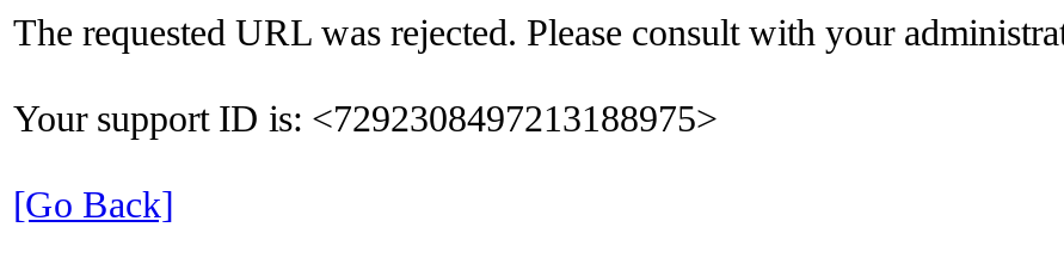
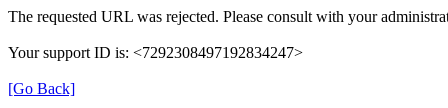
[13,98,718,139] Your support ID is: <7292308497213188975> -> [8,44,303,61] Your support ID is: <7292308497192834247>

